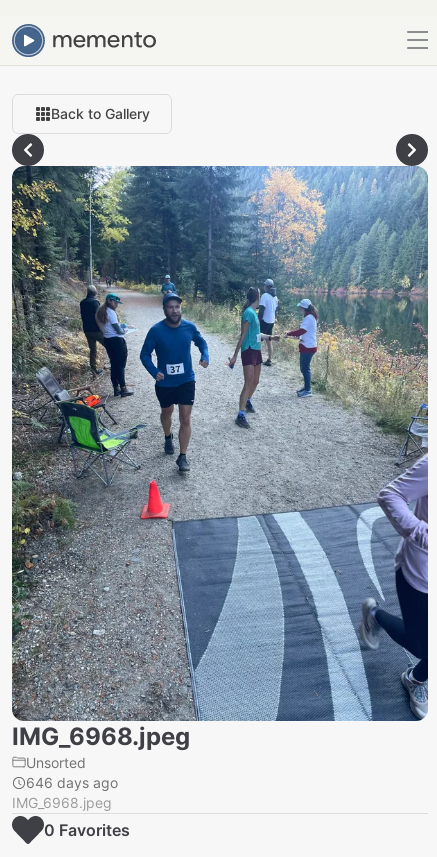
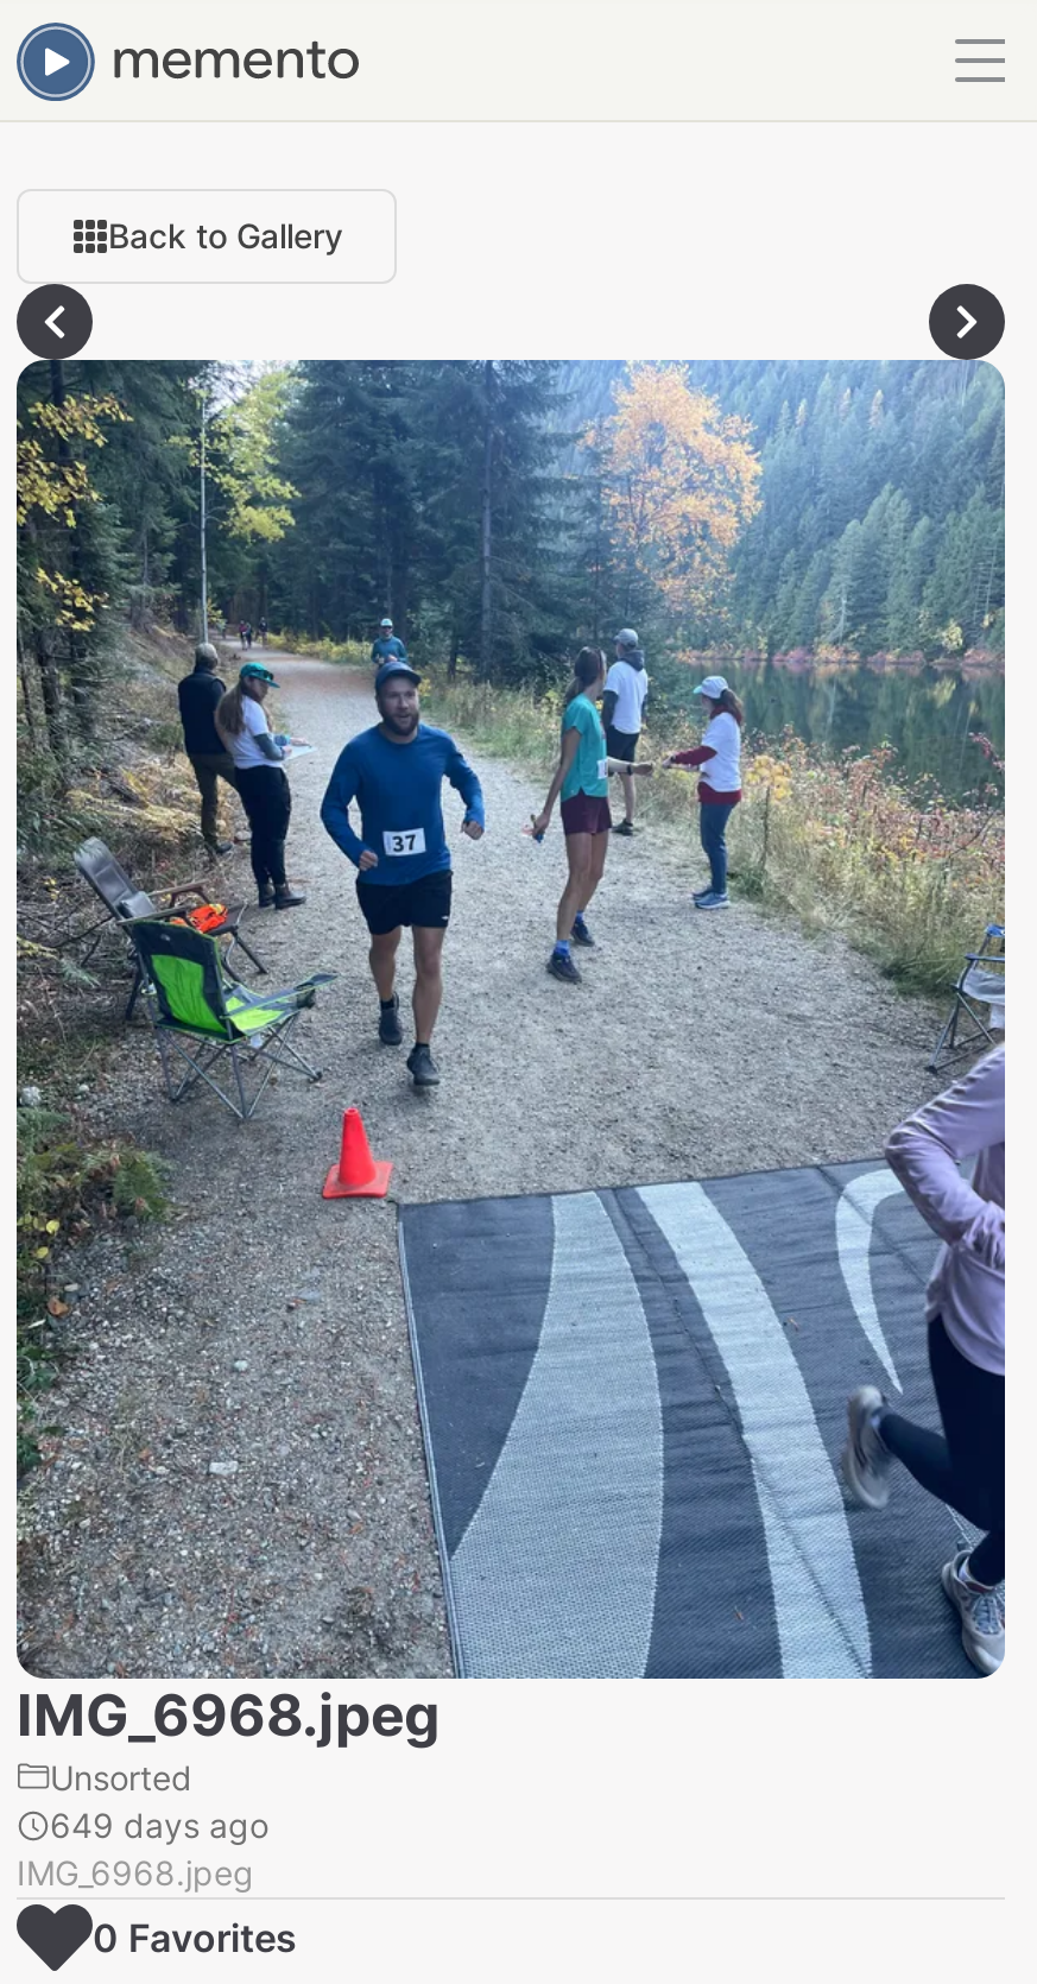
[26,774,118,791] 646 days ago -> [50,1804,268,1844] 649 days ago

